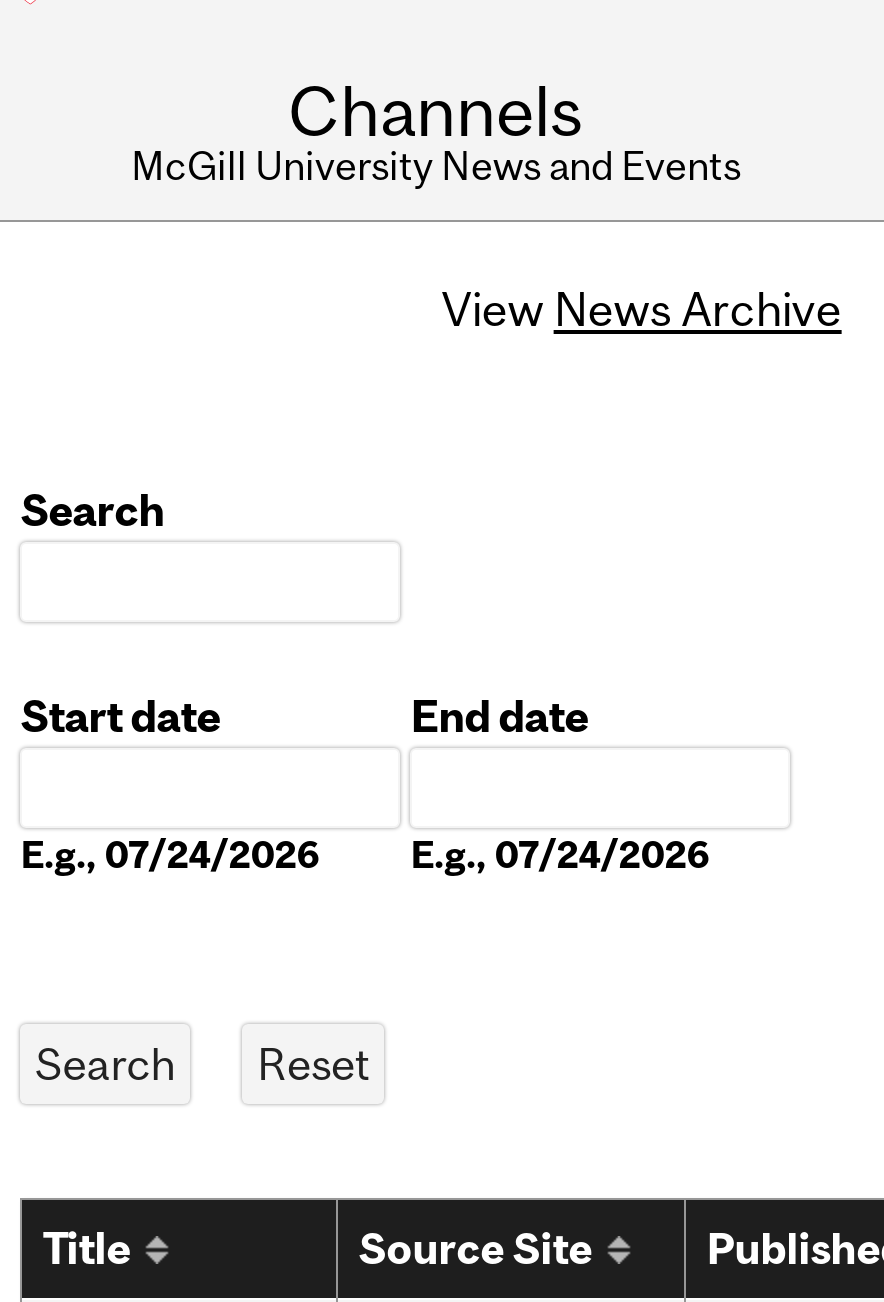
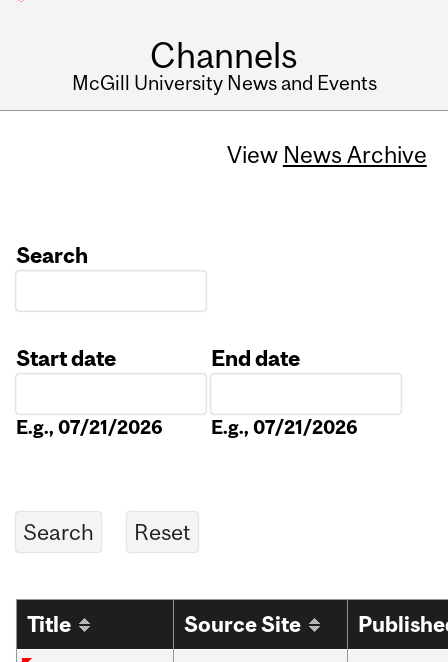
[20,833,320,877] E.g., 07/24/2026 -> [16,416,163,438] E.g., 07/21/2026
[410,833,710,877] E.g., 07/24/2026 -> [211,416,358,438] E.g., 07/21/2026

